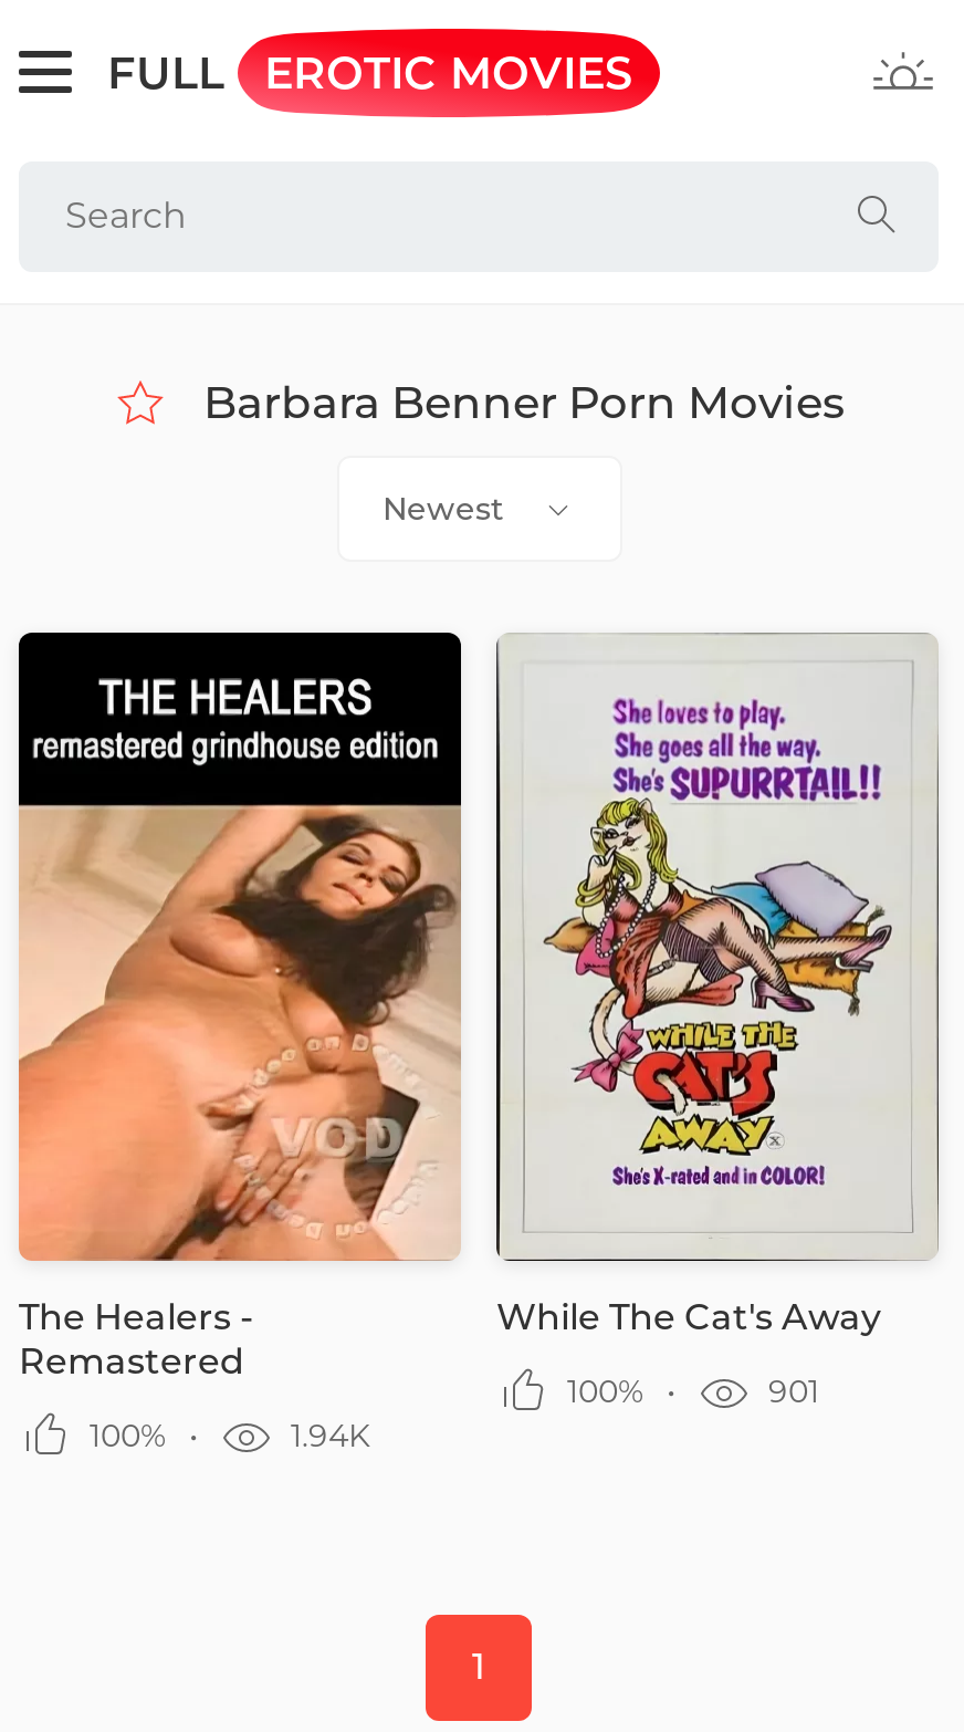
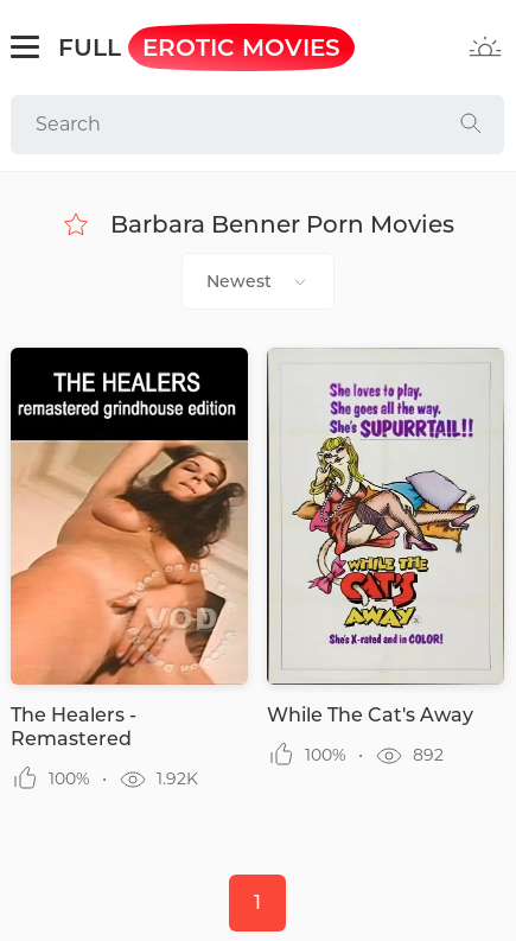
[768,1371,819,1411] 901 -> [413,744,444,765] 892
[291,1416,370,1455] 1.94K -> [157,768,198,789] 1.92K

